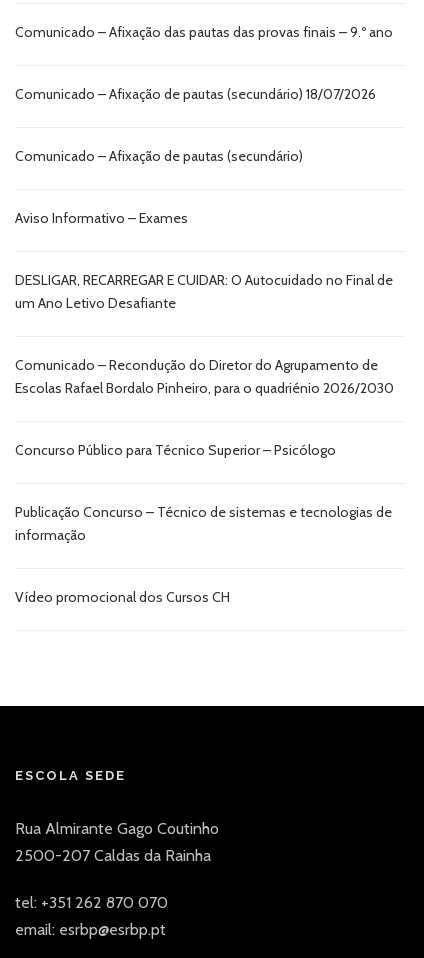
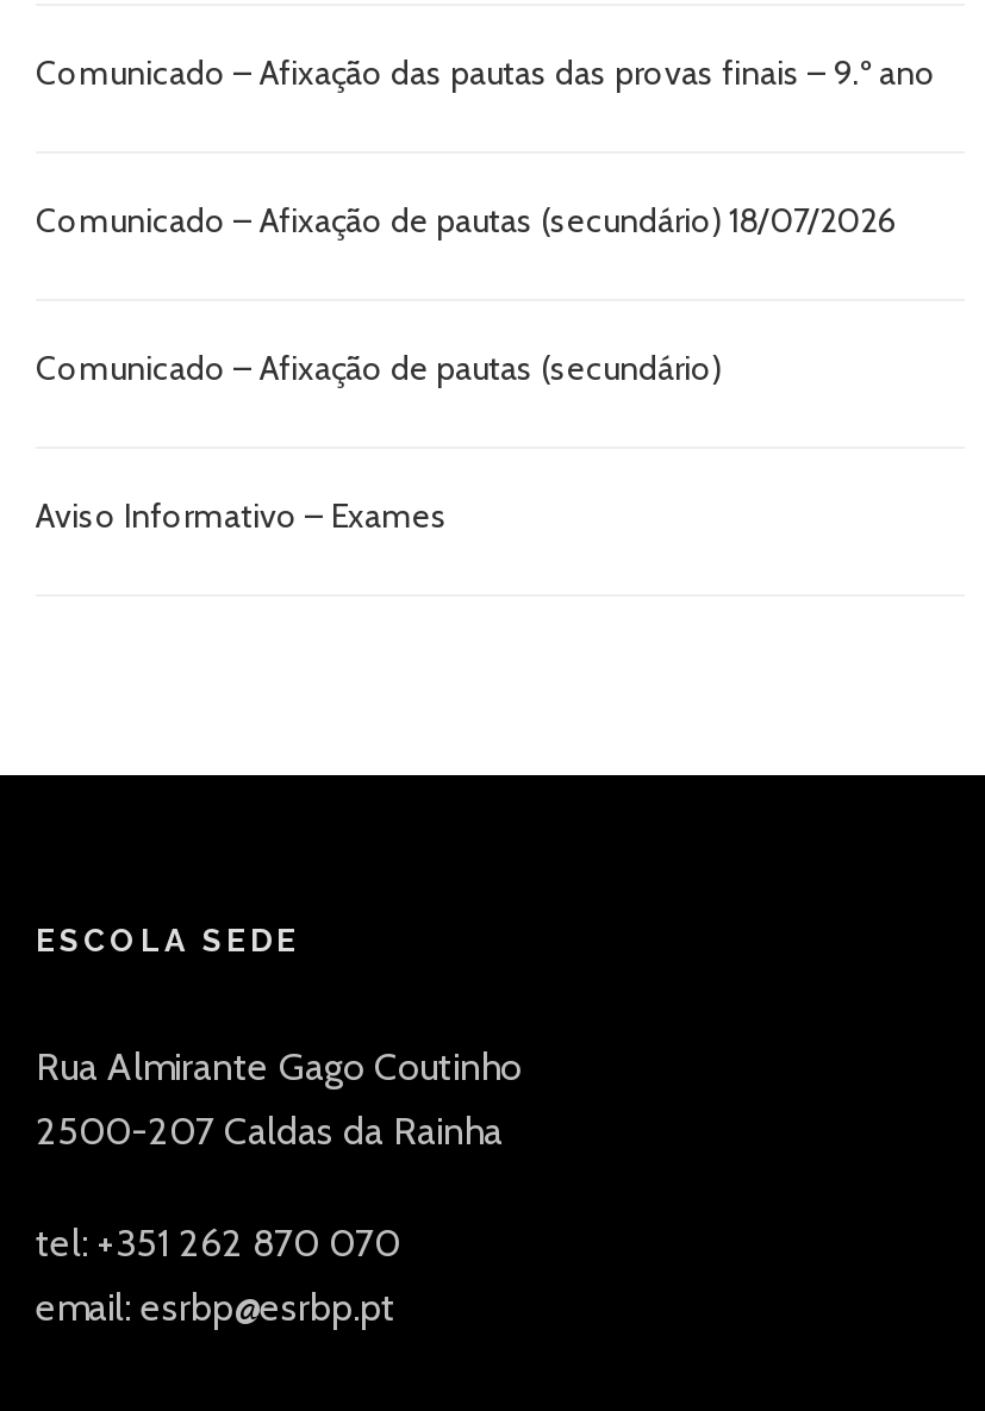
[15,271,394,606] DESLIGAR, RECARREGAR E CUIDAR: O Autocuidado no Final de | um Ano Letivo Desafiante | Comunicado – Recondução do Diretor do Agrupamento de | Escolas Rafael Bordalo Pinheiro, para o quadriénio 2026/2030 | Concurso Público para Técnico Superior – Psicólogo | Publicação Concurso – Técnico de sistemas e tecnologias de | informação | Vídeo promocional dos Cursos CH -> none

